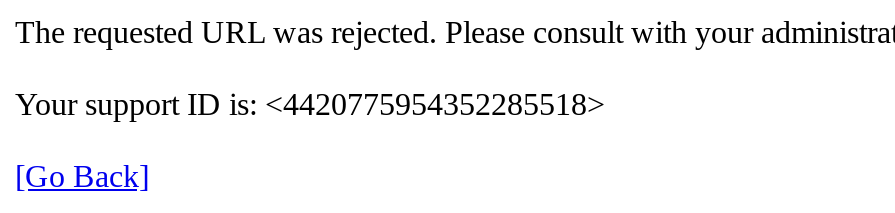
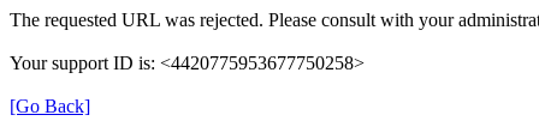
[15,87,605,121] Your support ID is: <4420775954352285518> -> [10,53,365,73] Your support ID is: <4420775953677750258>

